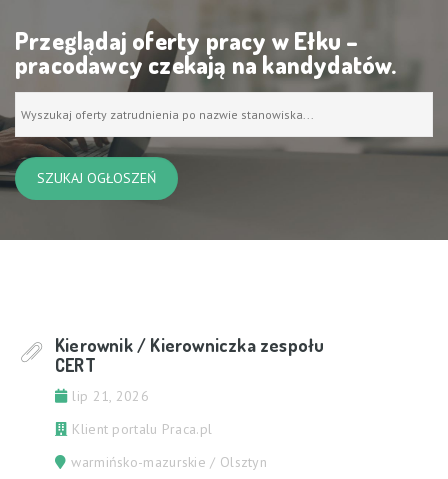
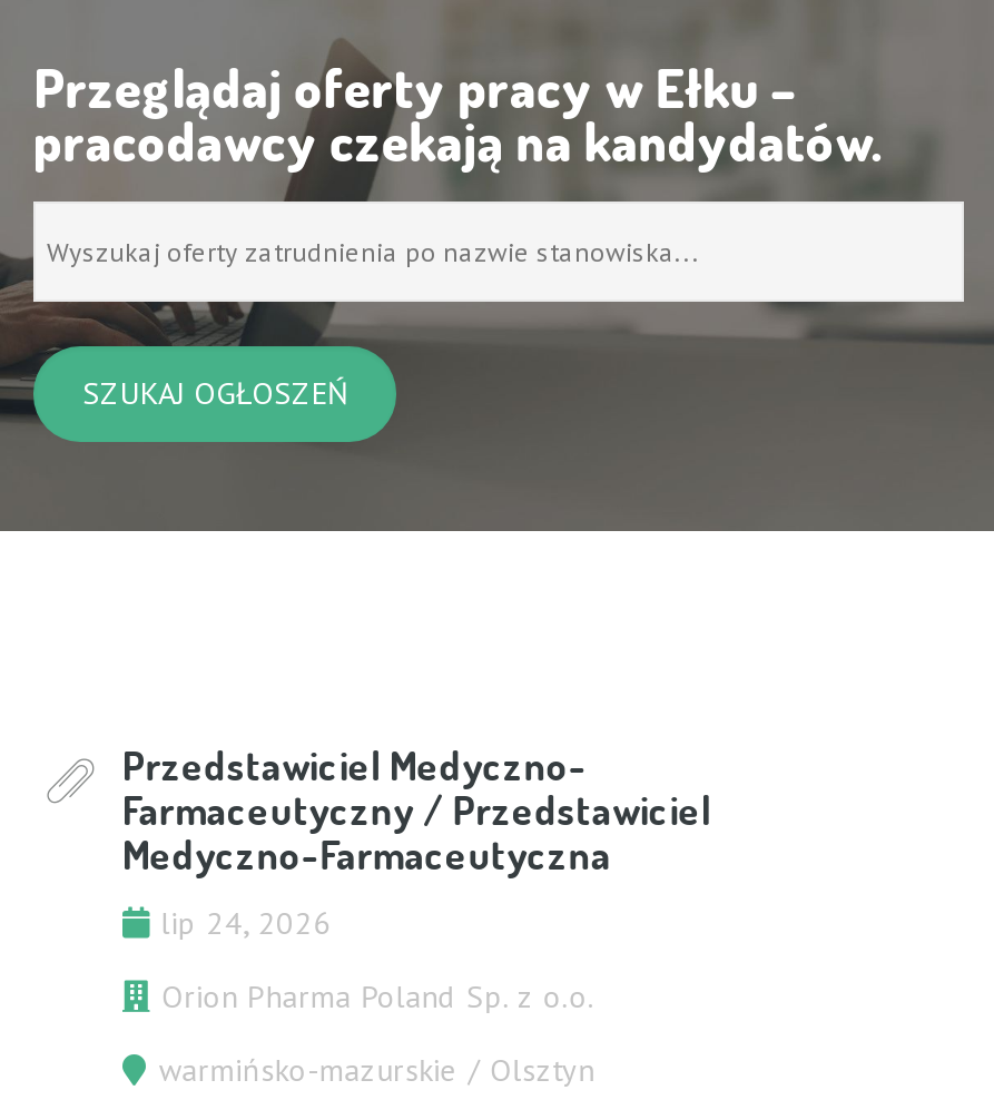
[55,334,324,376] Kierownik / Kierowniczka zespołu | CERT -> [122,740,711,878] Przedstawiciel Medyczno- | Farmaceutyczny / Przedstawiciel | Medyczno-Farmaceutyczna
[72,387,149,405] lip 21, 2026 -> [161,903,331,943] lip 24, 2026
[72,420,212,438] Klient portalu Praca.pl -> [161,976,595,1016] Orion Pharma Poland Sp. z o.o.

